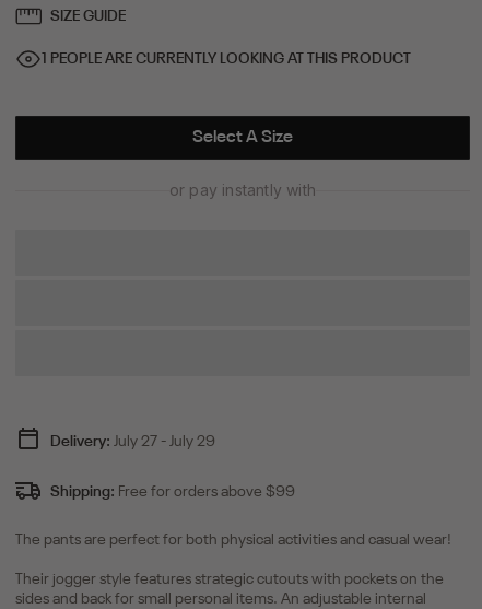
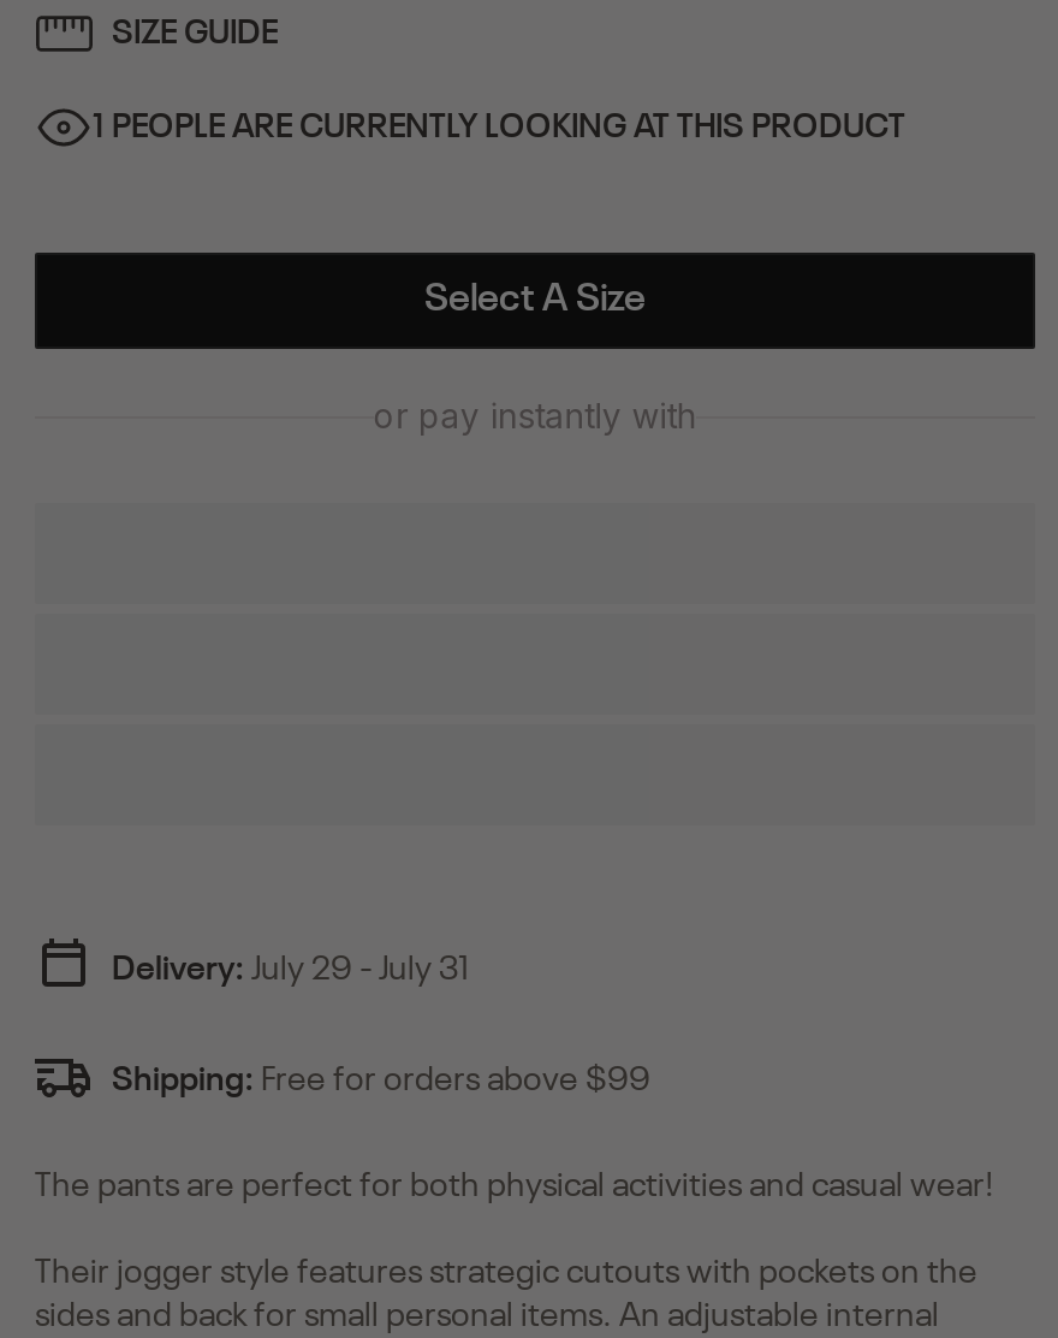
[50,434,215,449] Delivery: July 27 - July 29 -> [112,953,468,987] Delivery: July 29 - July 31

